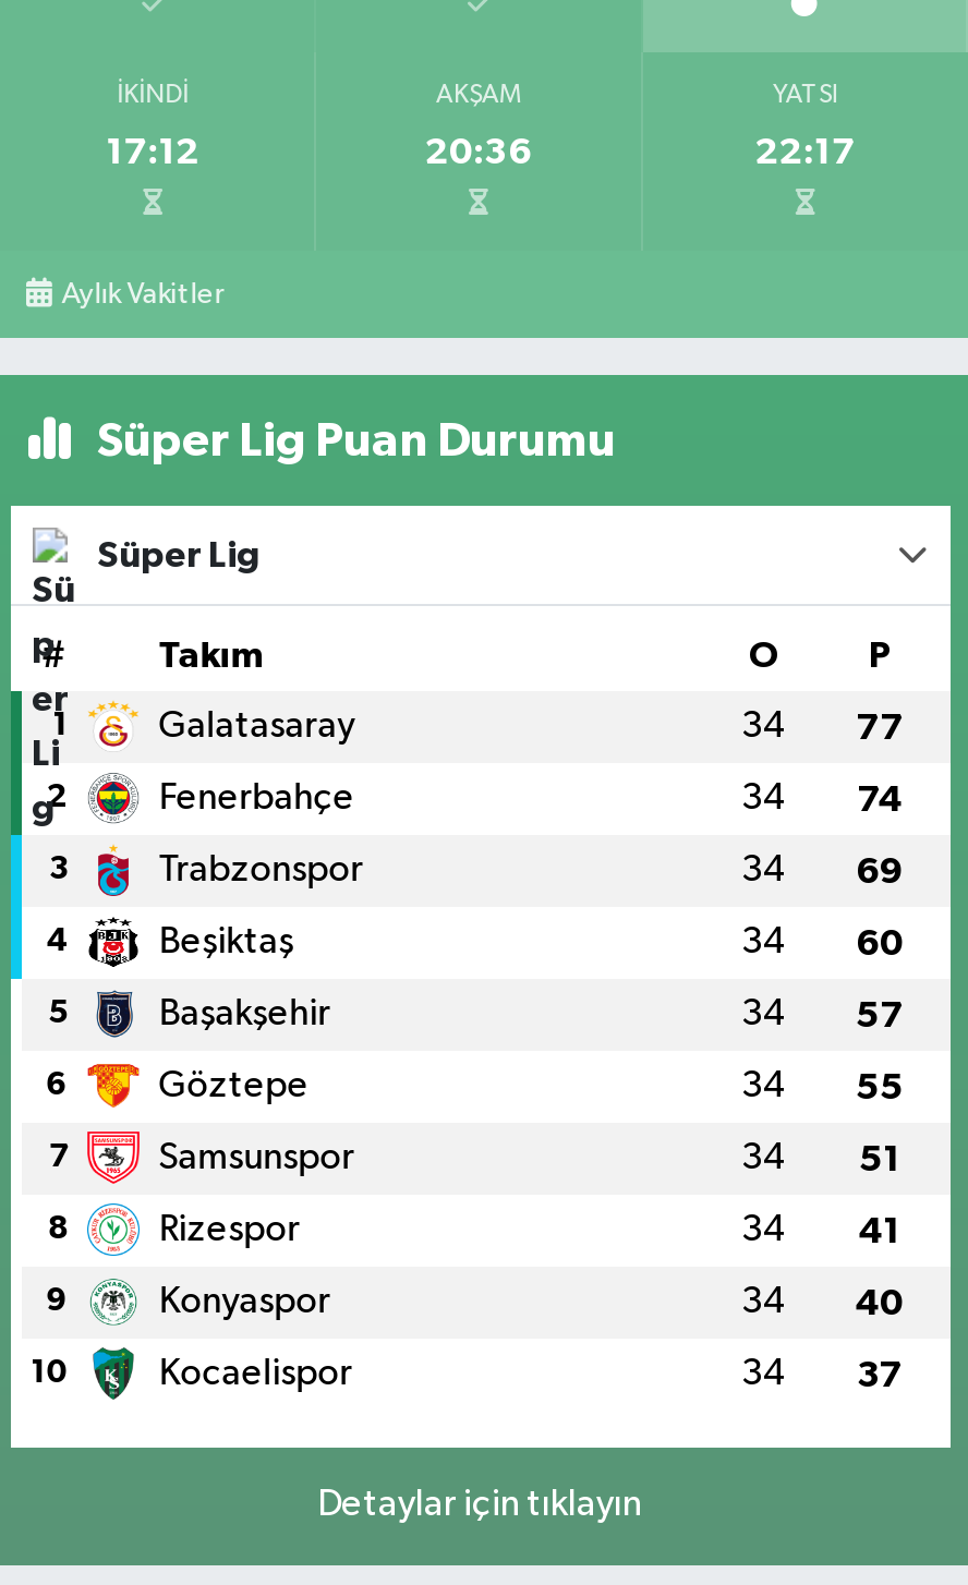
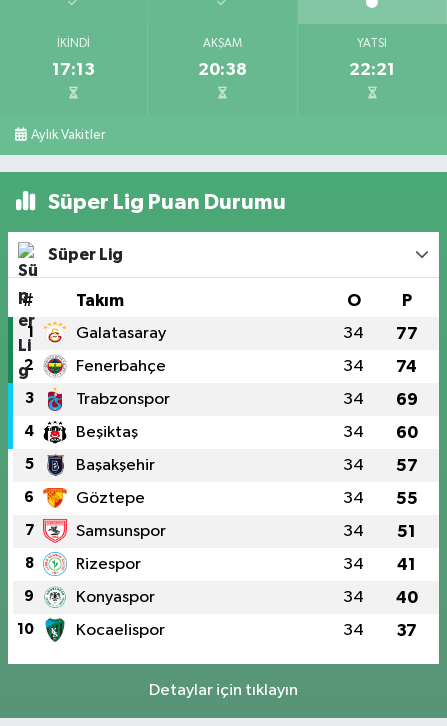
[106,132,200,169] 17:12 -> [52,60,95,77] 17:13
[425,132,532,169] 20:36 -> [198,60,247,77] 20:38
[755,132,855,169] 22:17 -> [349,60,395,77] 22:21

